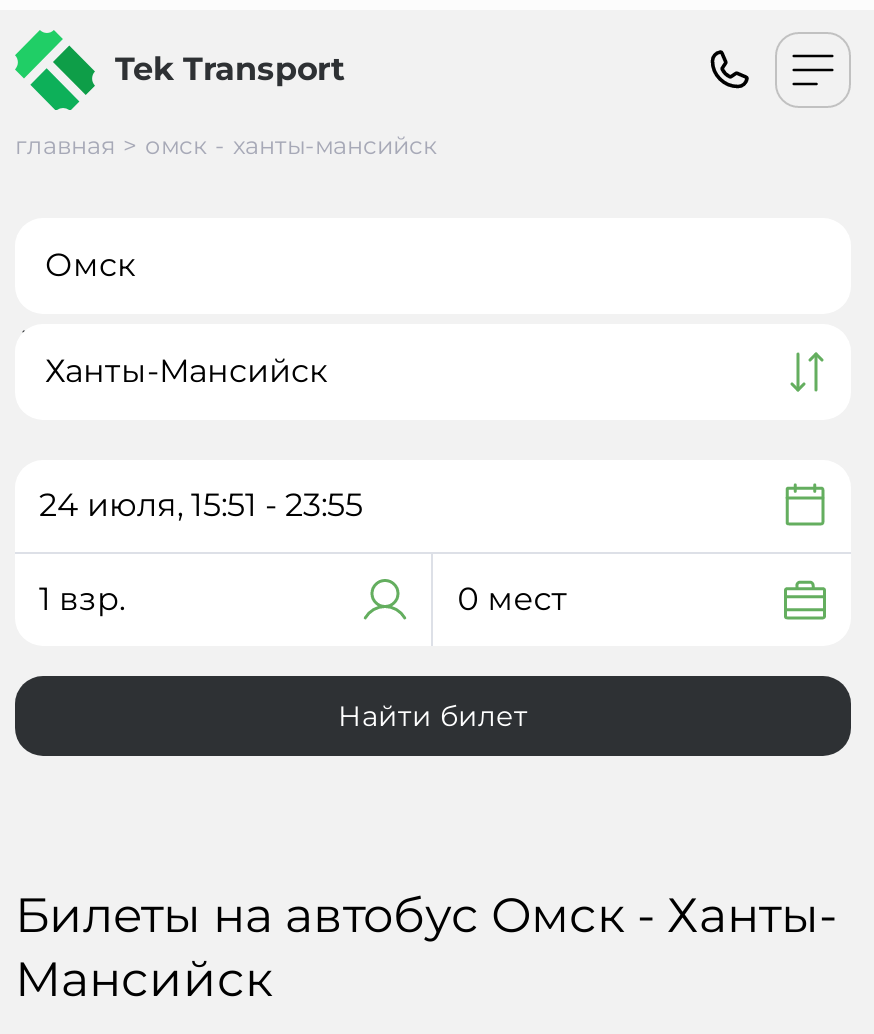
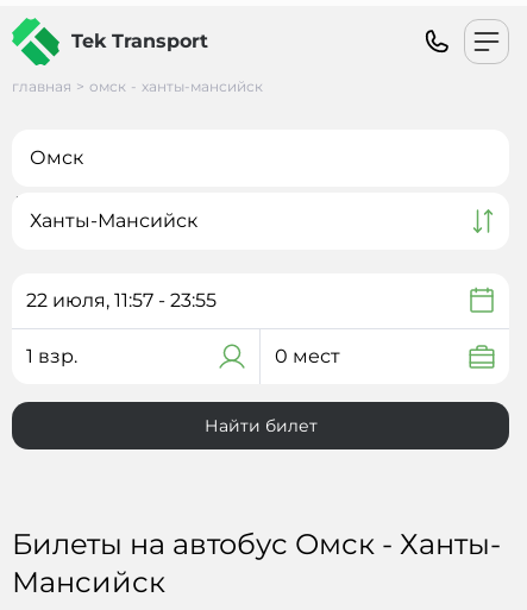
[39,486,363,524] 24 июля, 15:51 - 23:55 -> [26,289,217,311] 22 июля, 11:57 - 23:55

